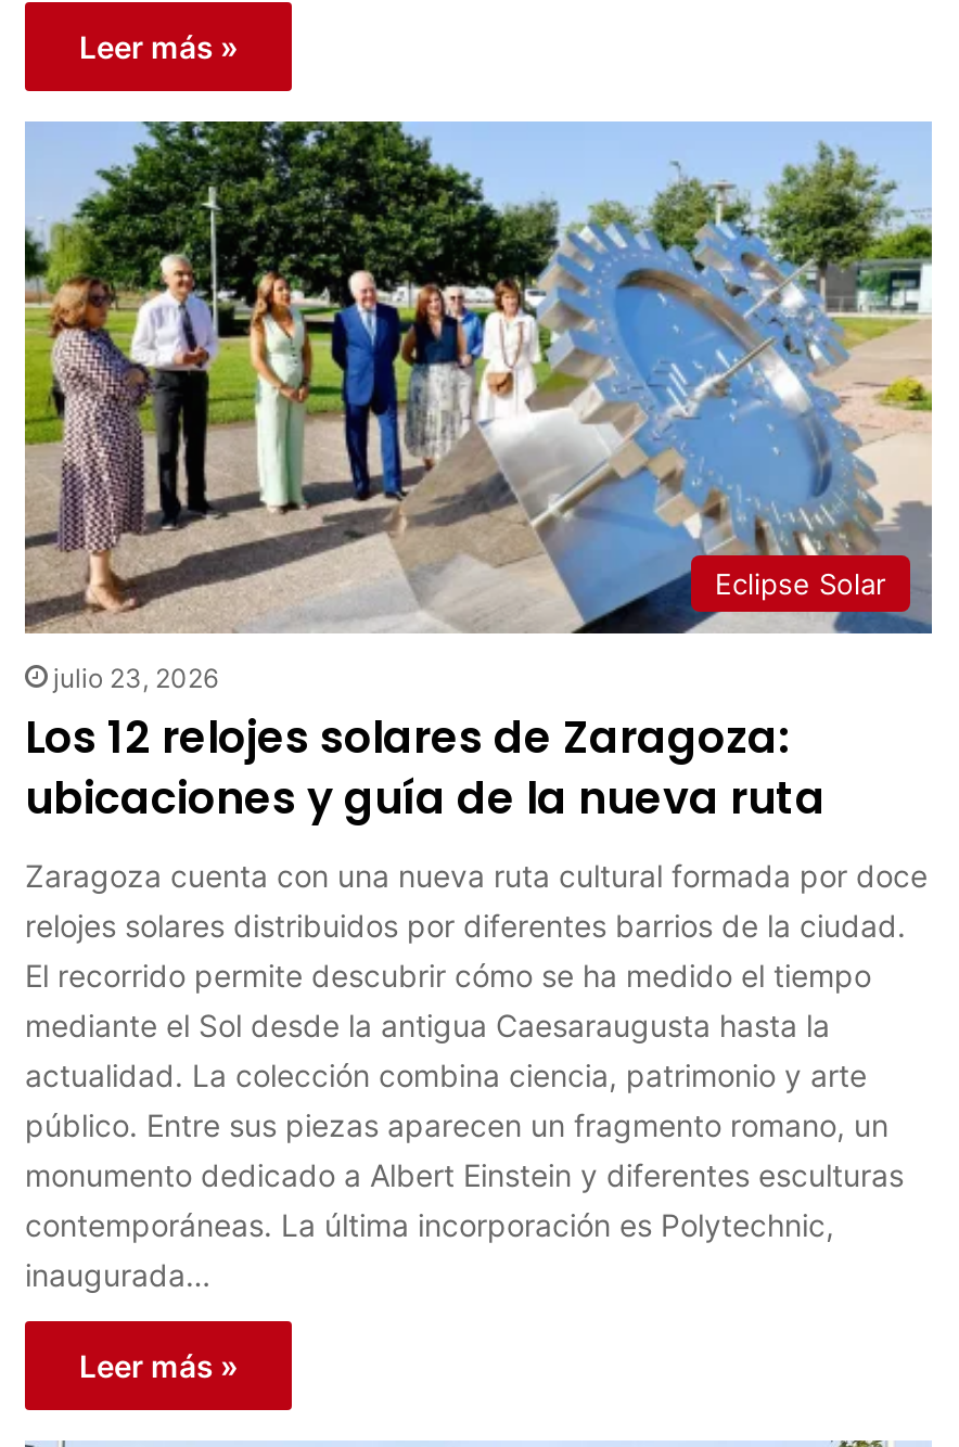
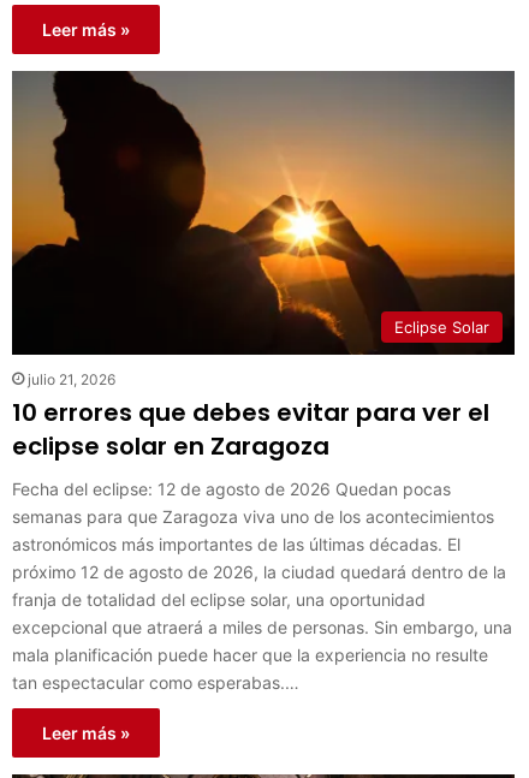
[23,119,934,829] [image] | julio 23, 2026 | Los 12 relojes solares de Zaragoza: | ubicaciones y guía de la nueva ruta -> [11,70,516,463] [image] | julio 21, 2026 | 10 errores que debes evitar para ver el | eclipse solar en Zaragoza
[25,857,928,1293] Zaragoza cuenta con una nueva ruta cultural formada por doce | relojes solares distribuidos por diferentes barrios de la ciudad. | El recorrido permite descubrir cómo se ha medido el tiempo | mediante el Sol desde la antigua Caesaraugusta hasta la | actualidad. La colección combina ciencia, patrimonio y arte | público. Entre sus piezas aparecen un fragmento romano, un | monumento dedicado a Albert Einstein y diferentes esculturas | contemporáneas. La última incorporación es Polytechnic, | inaugurada… -> [12,479,512,693] Fecha del eclipse: 12 de agosto de 2026 Quedan pocas | semanas para que Zaragoza viva uno de los acontecimientos | astronómicos más importantes de las últimas décadas. El | próximo 12 de agosto de 2026, la ciudad quedará dentro de la | franja de totalidad del eclipse solar, una oportunidad | excepcional que atraerá a miles de personas. Sin embargo, una | mala planificación puede hacer que la experiencia no resulte | tan espectacular como esperabas.…

